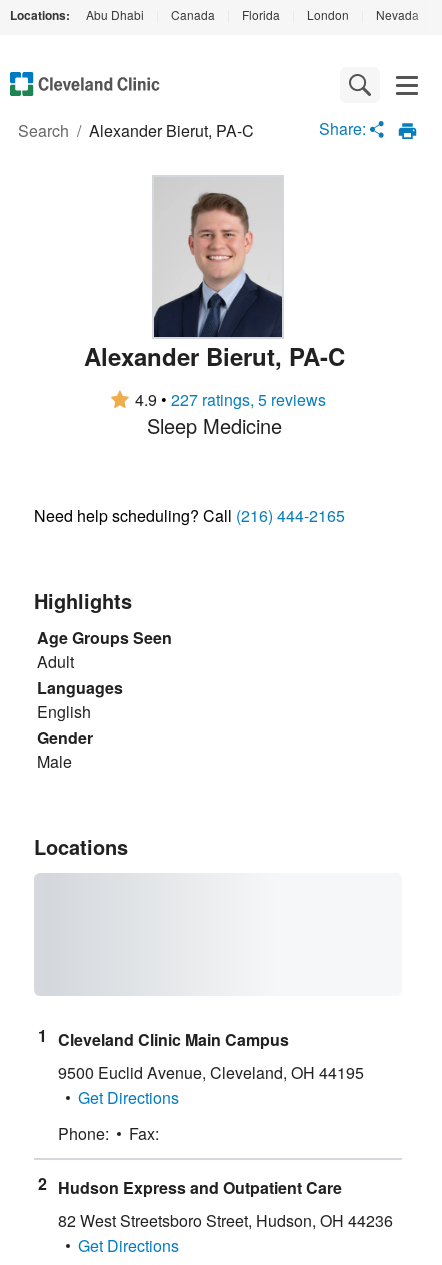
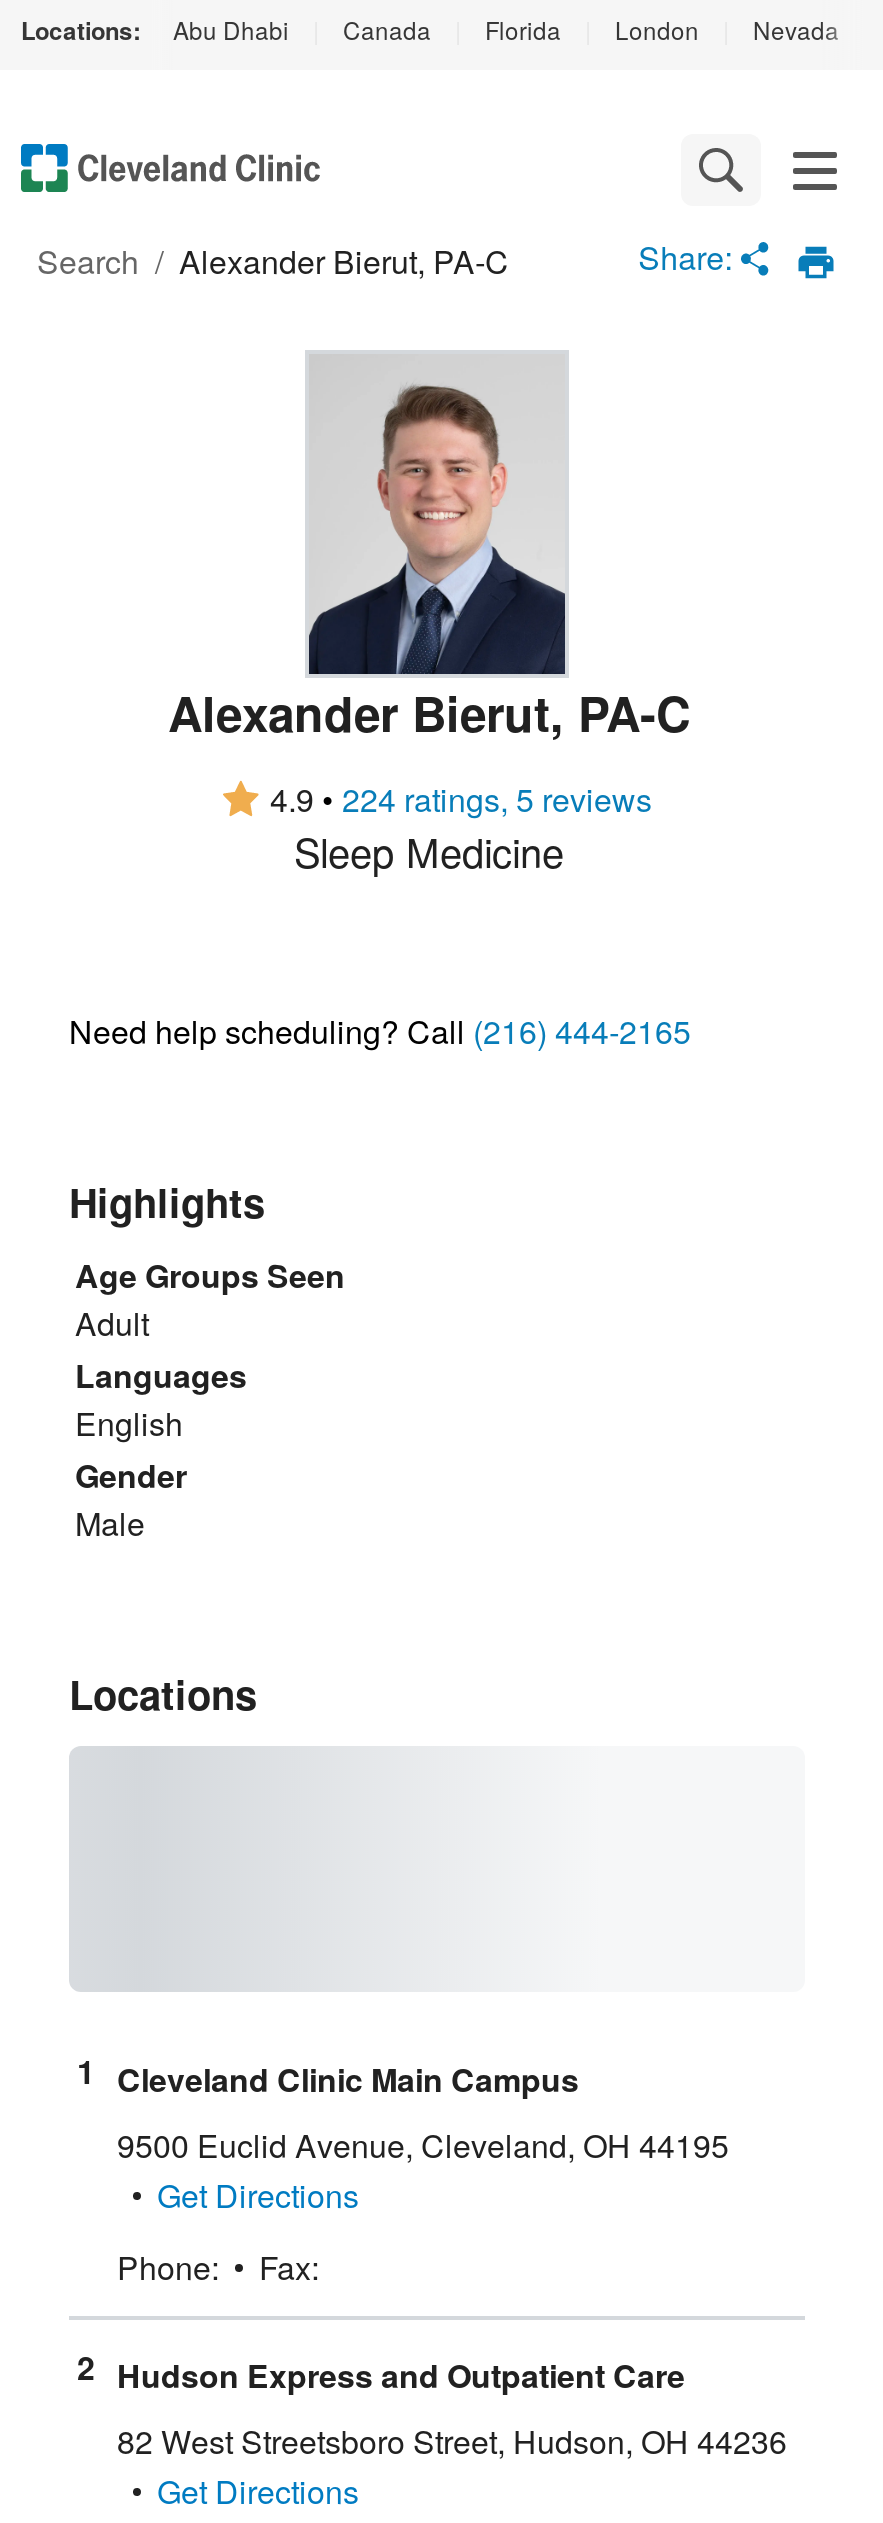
[134,388,325,411] 4.9 • 227 ratings, 5 reviews -> [270,776,652,822] 4.9 • 224 ratings, 5 reviews

